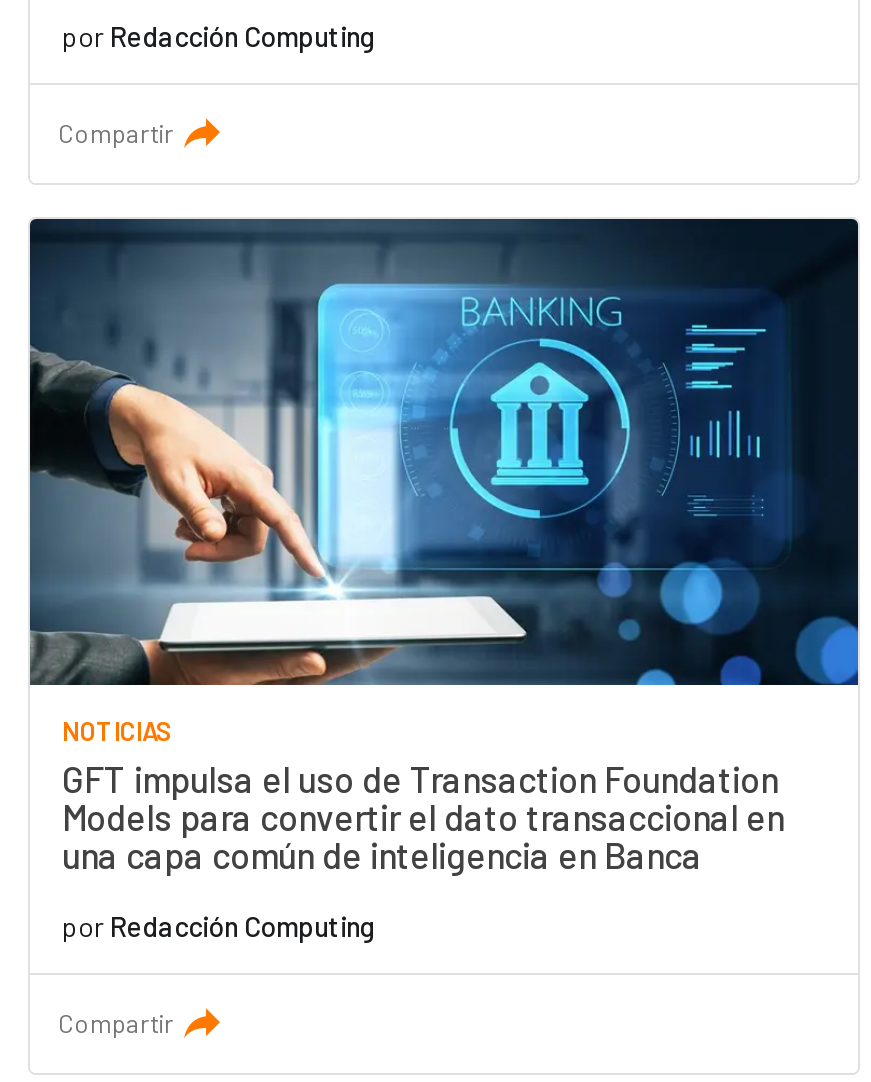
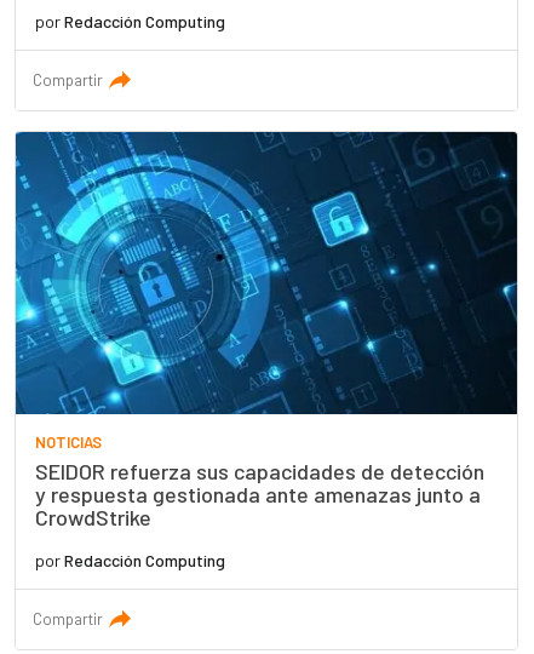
[28,217,860,878] [image] | GFT impulsa el uso de Transaction Foundation | Models para convertir el dato transaccional en | una capa común de inteligencia en Banca -> [15,131,518,531] [image] | SEIDOR refuerza sus capacidades de detección | y respuesta gestionada ante amenazas junto a | CrowdStrike

